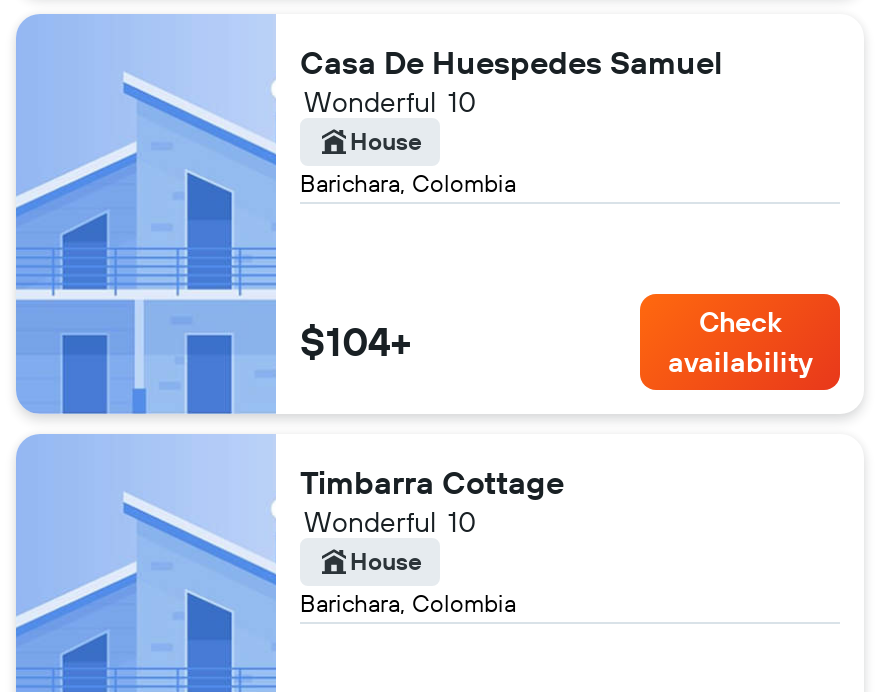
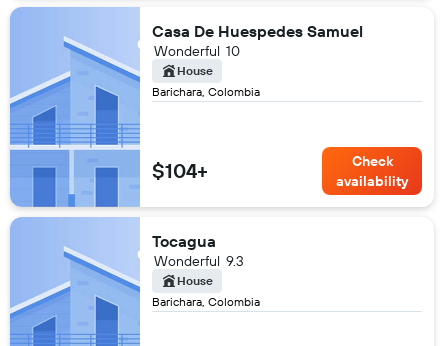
[300,462,564,502] Timbarra Cottage -> [152,231,216,251] Tocagua
[304,504,476,540] Wonderful 10 -> [154,252,244,270] Wonderful 9.3

